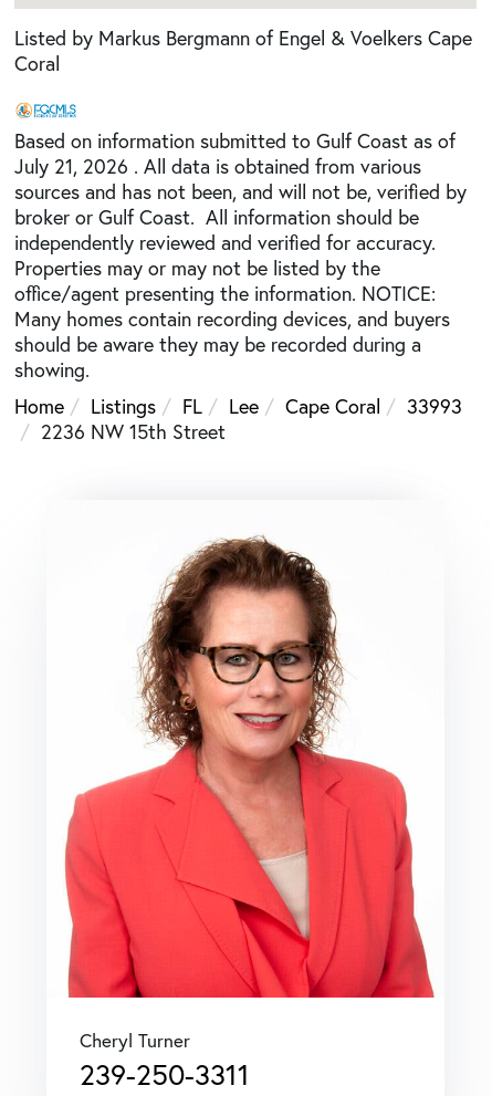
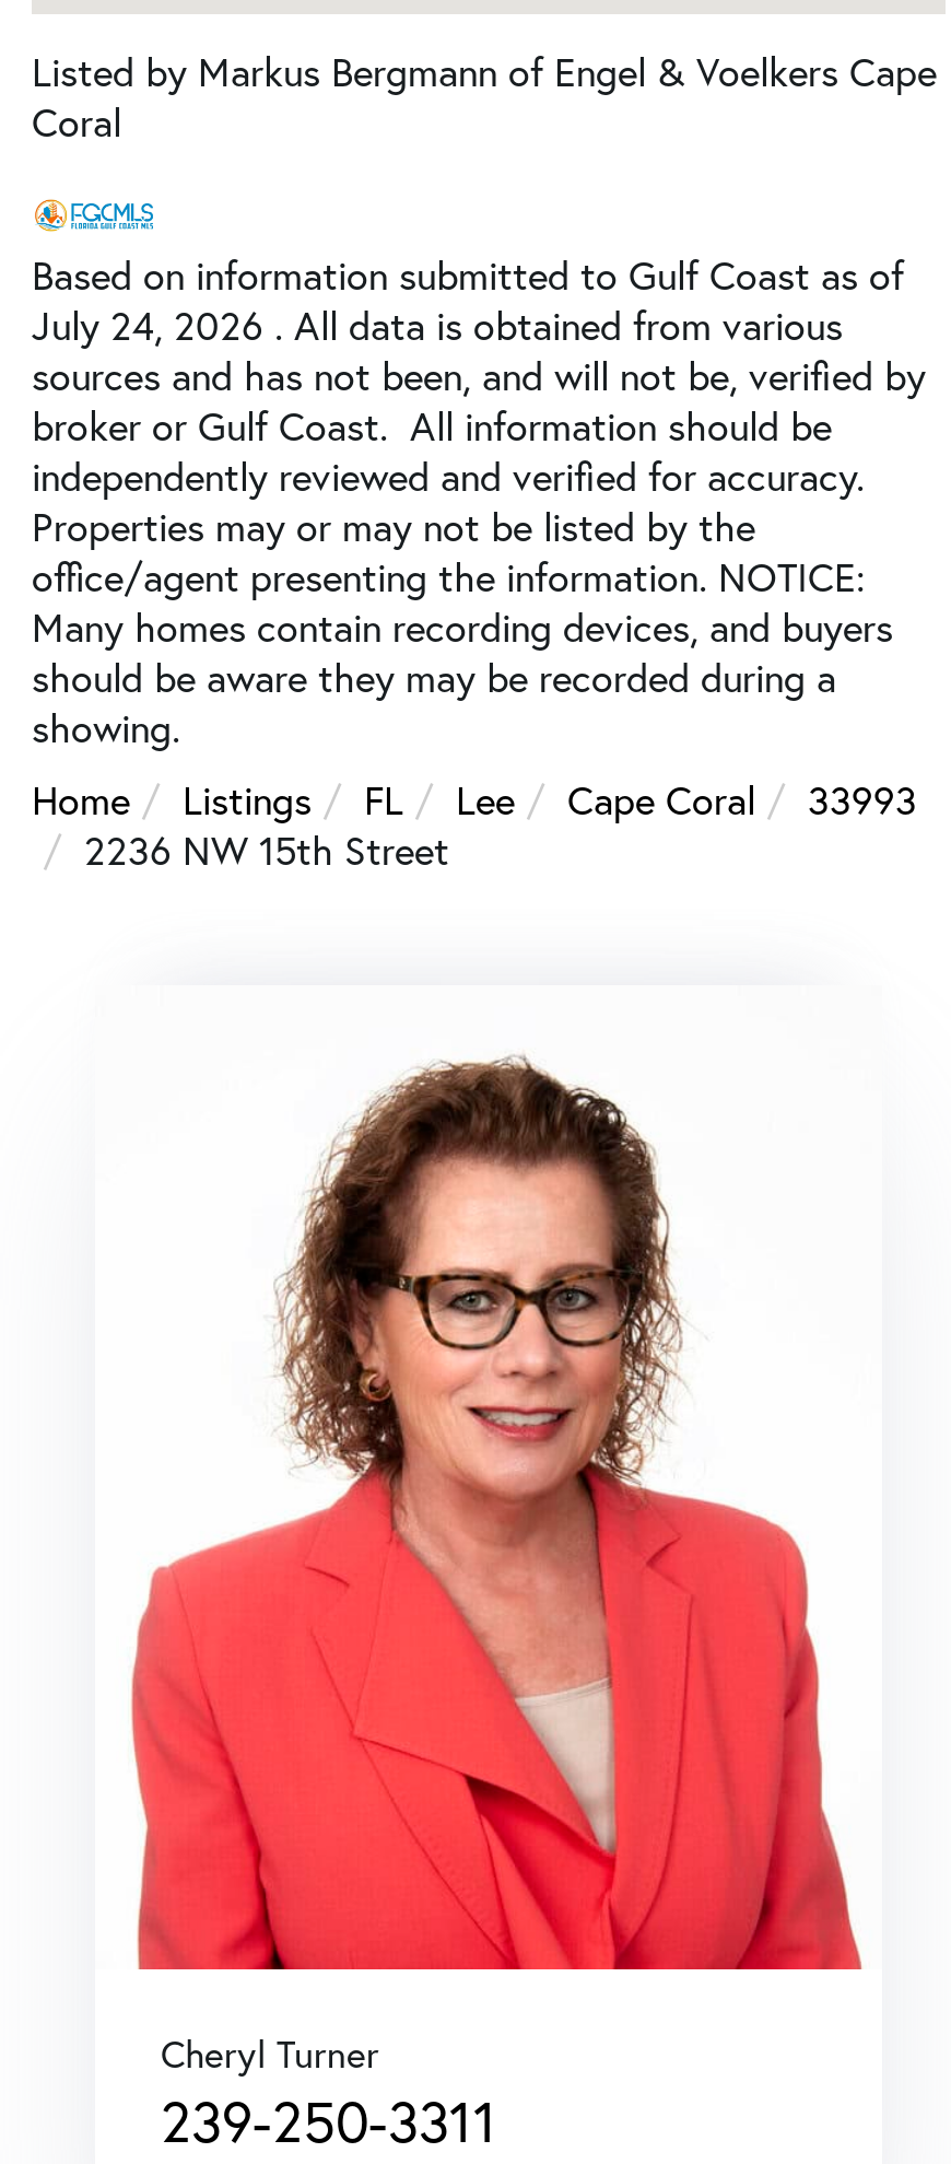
[14,153,421,179] July 21, 2026 . All data is obtained from various -> [32,300,843,350] July 24, 2026 . All data is obtained from various

